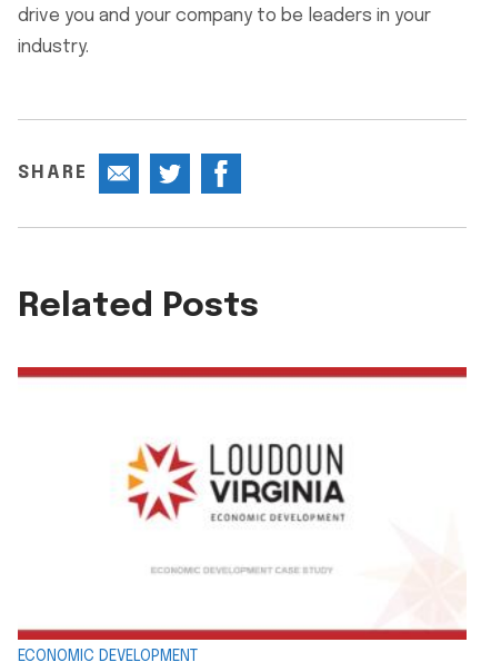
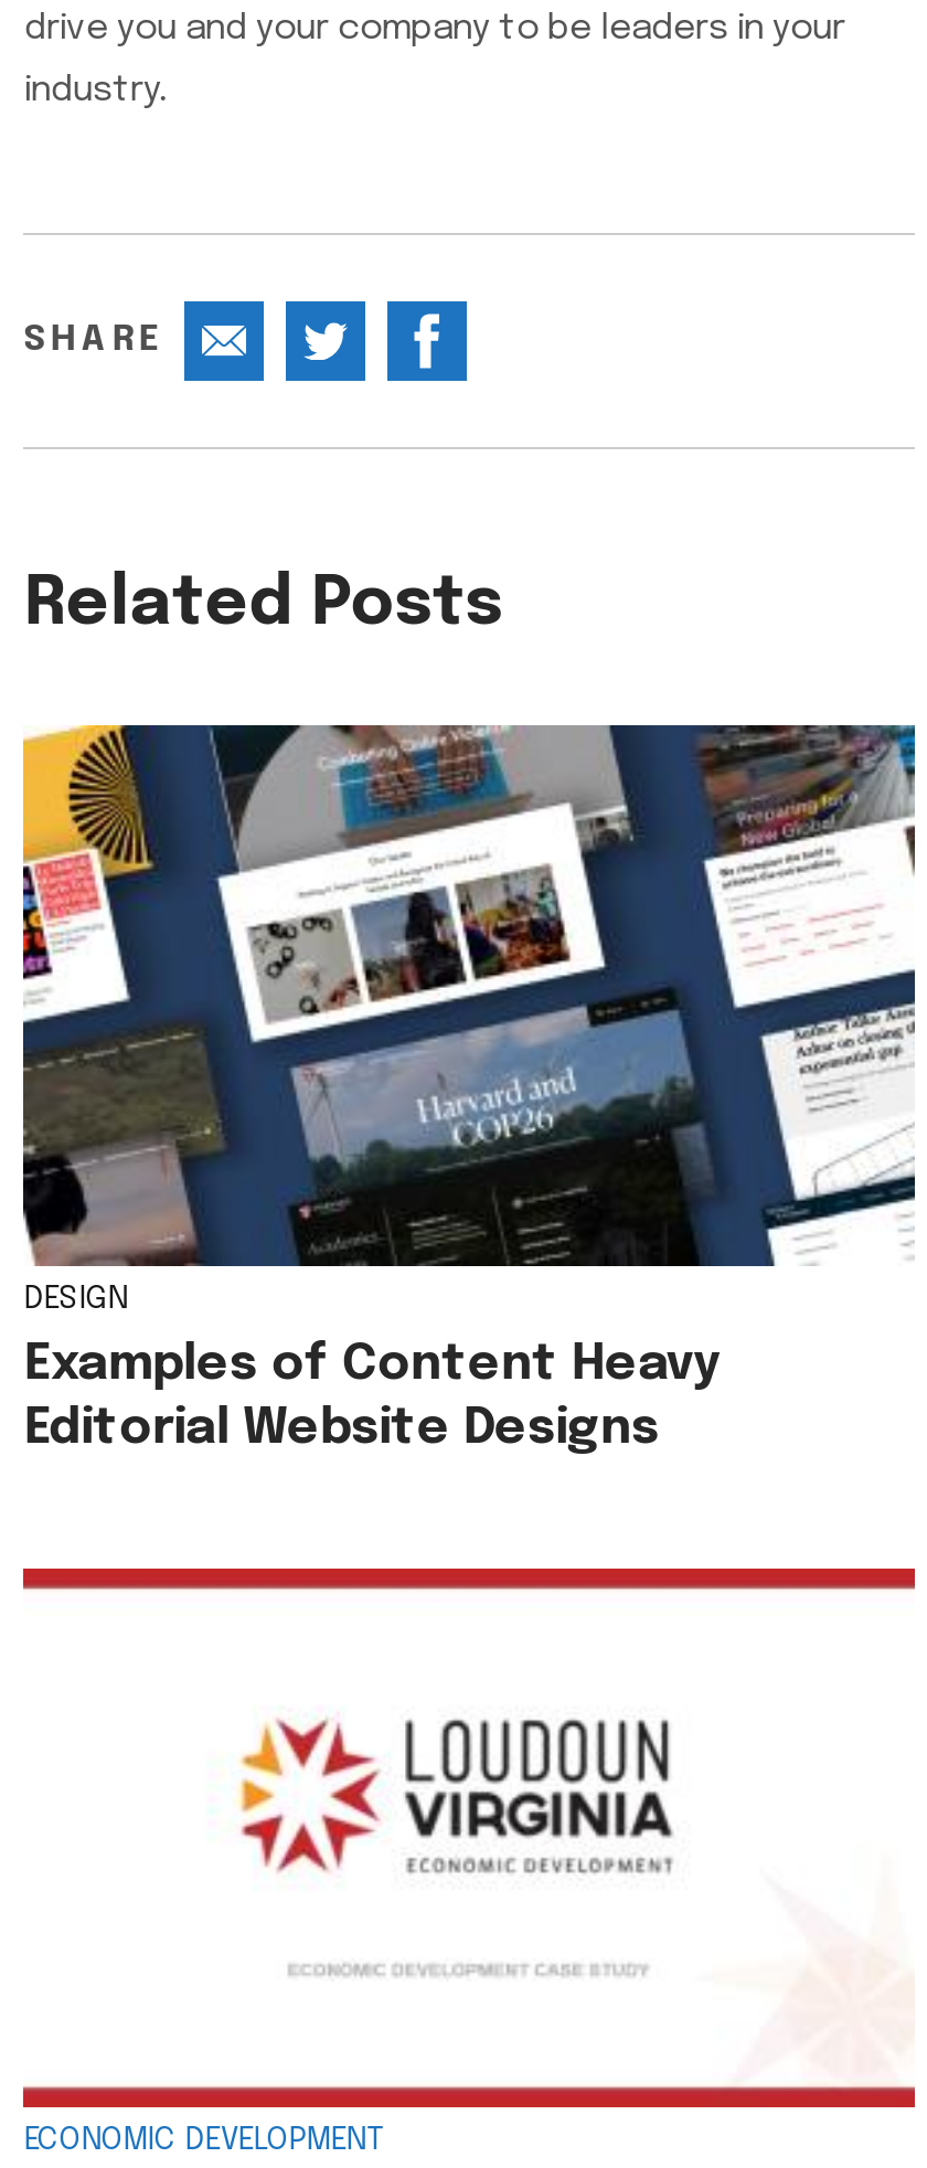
none -> [21,723,917,1453] [image] | DESIGN | Examples of Content Heavy | Editorial Website Designs

